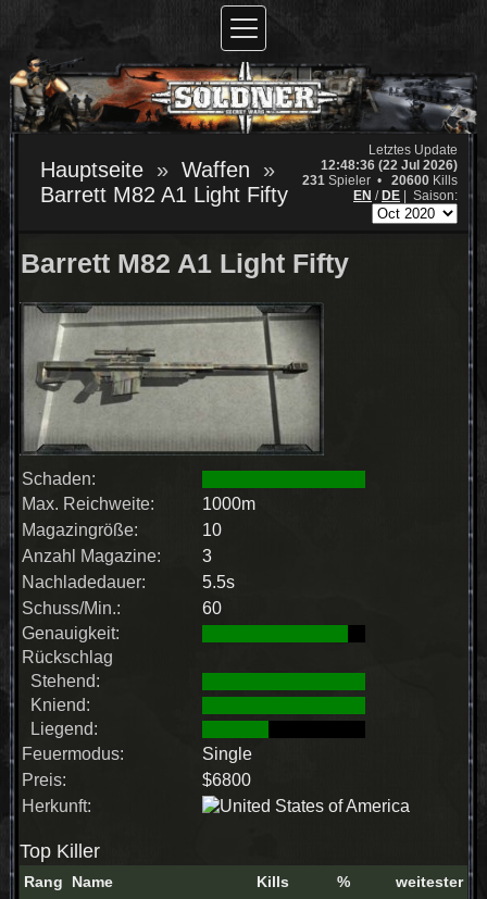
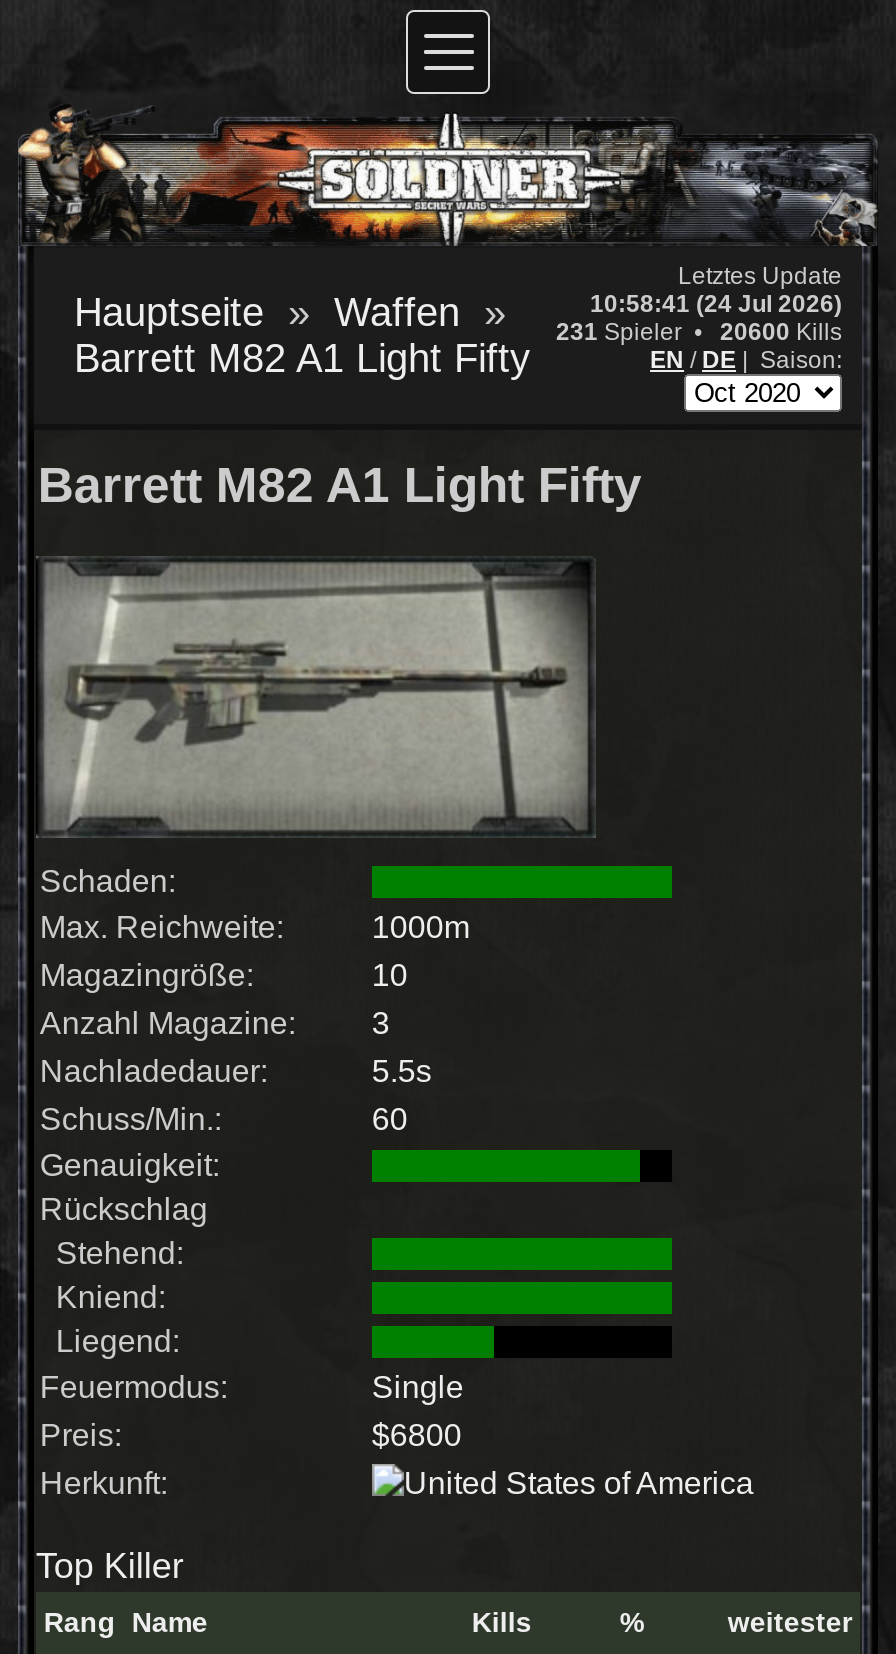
[321,157,458,172] 12:48:36 (22 Jul 2026) -> [590,289,842,317] 10:58:41 (24 Jul 2026)

